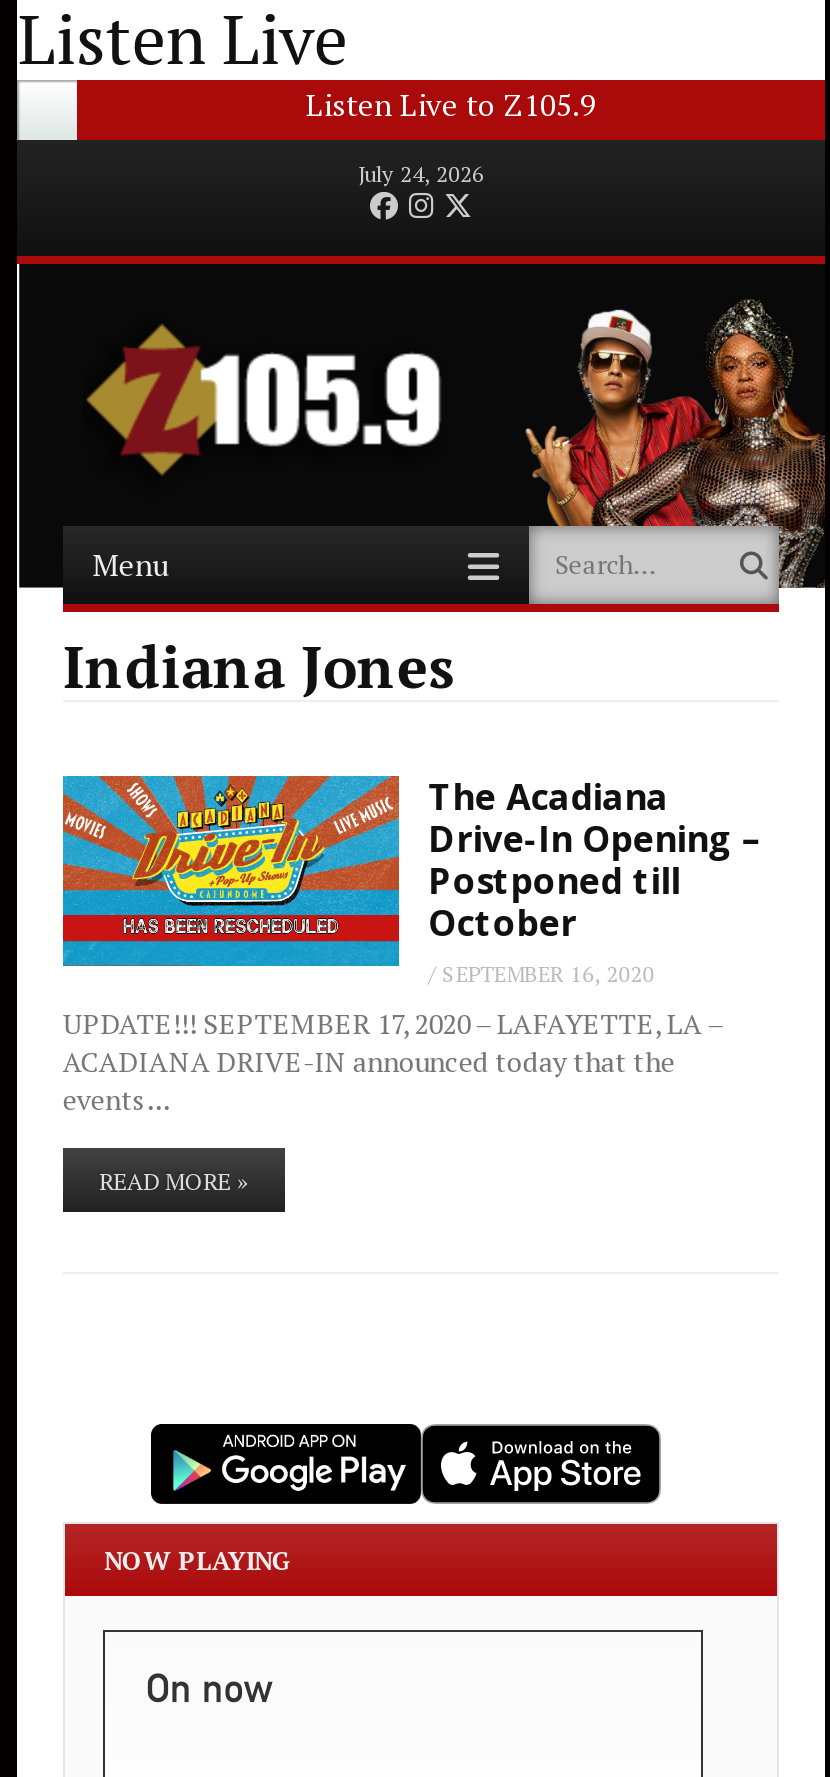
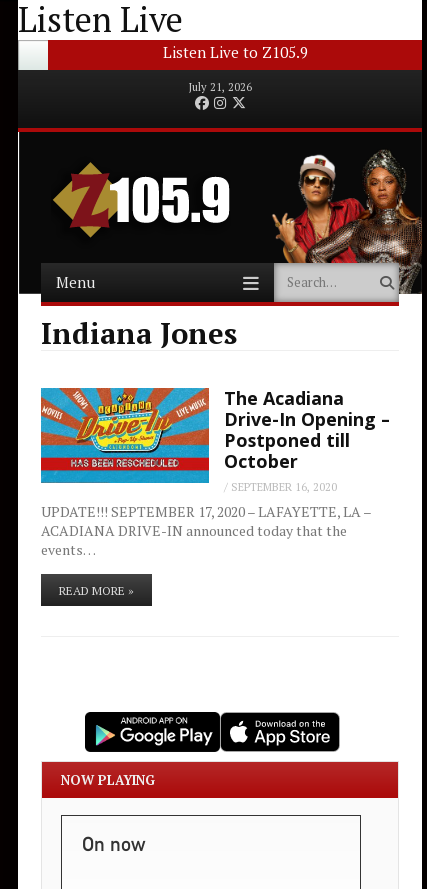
[358,161,484,189] July 24, 2026 -> [188,80,251,94] July 21, 2026

